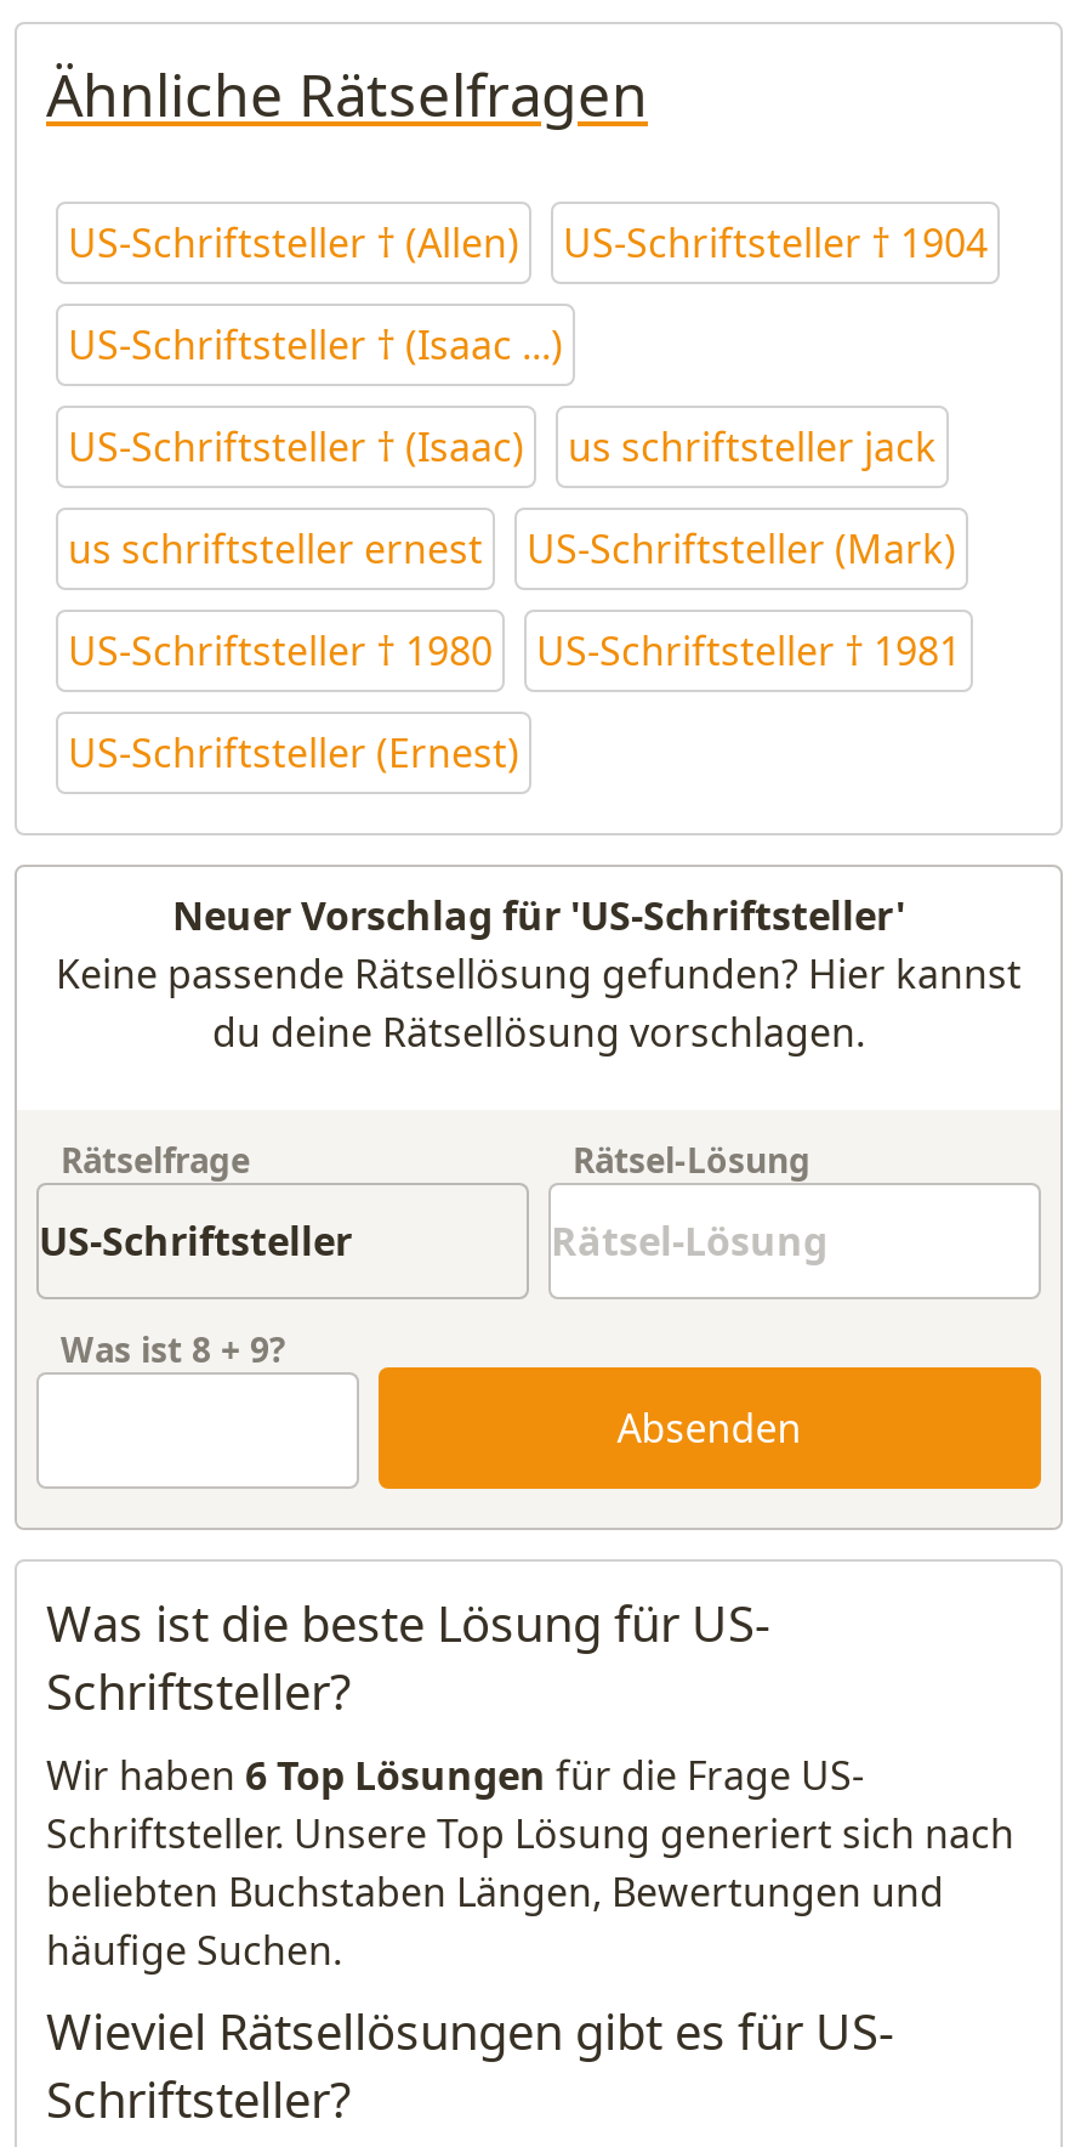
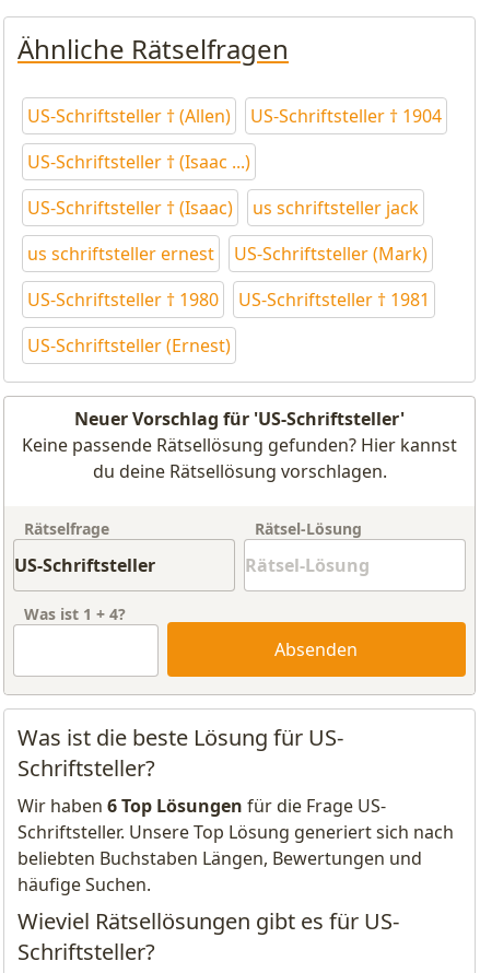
[61,1326,286,1372] Was ist 8 + 9? -> [24,603,126,624] Was ist 1 + 4?

